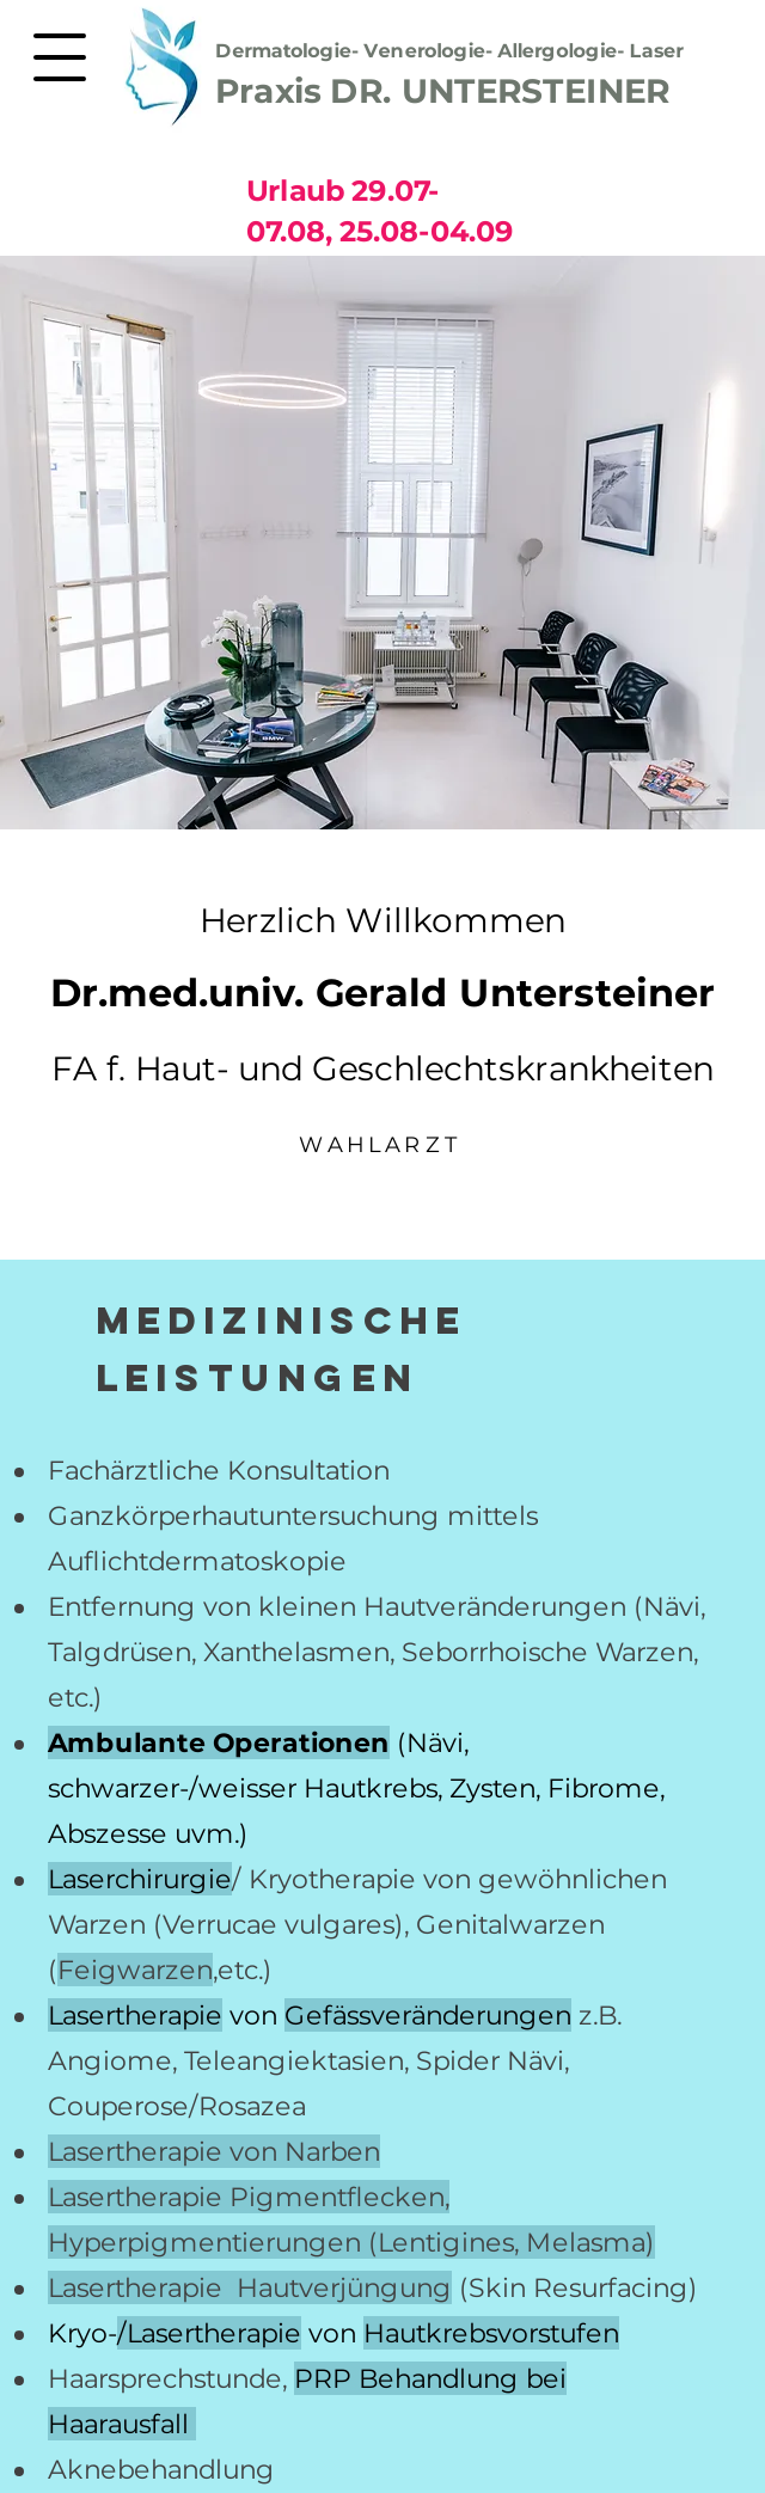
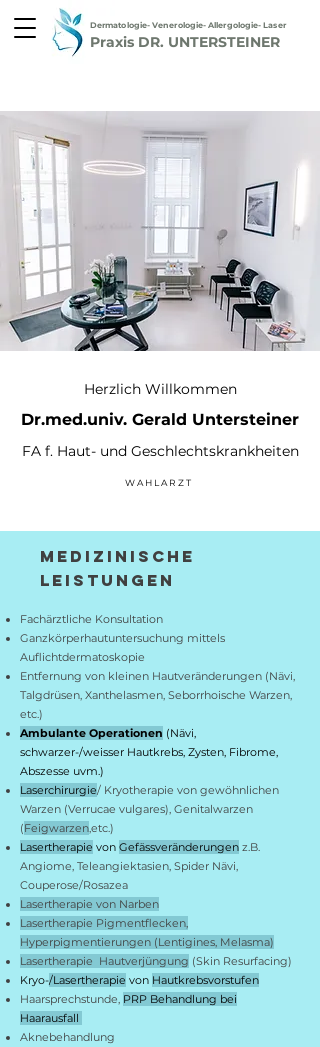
[246,172,514,249] Urlaub 29.07- | 07.08, 25.08-04.09 -> none

